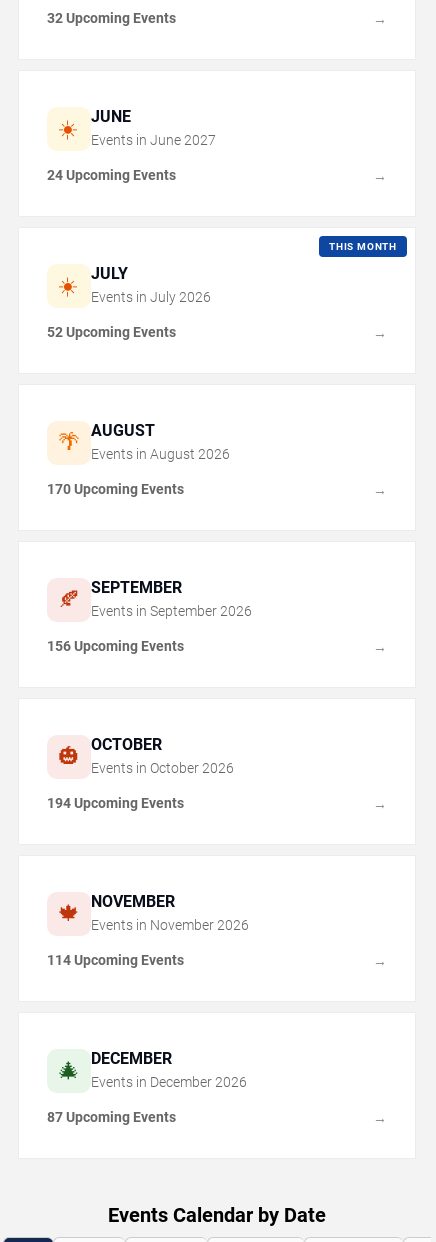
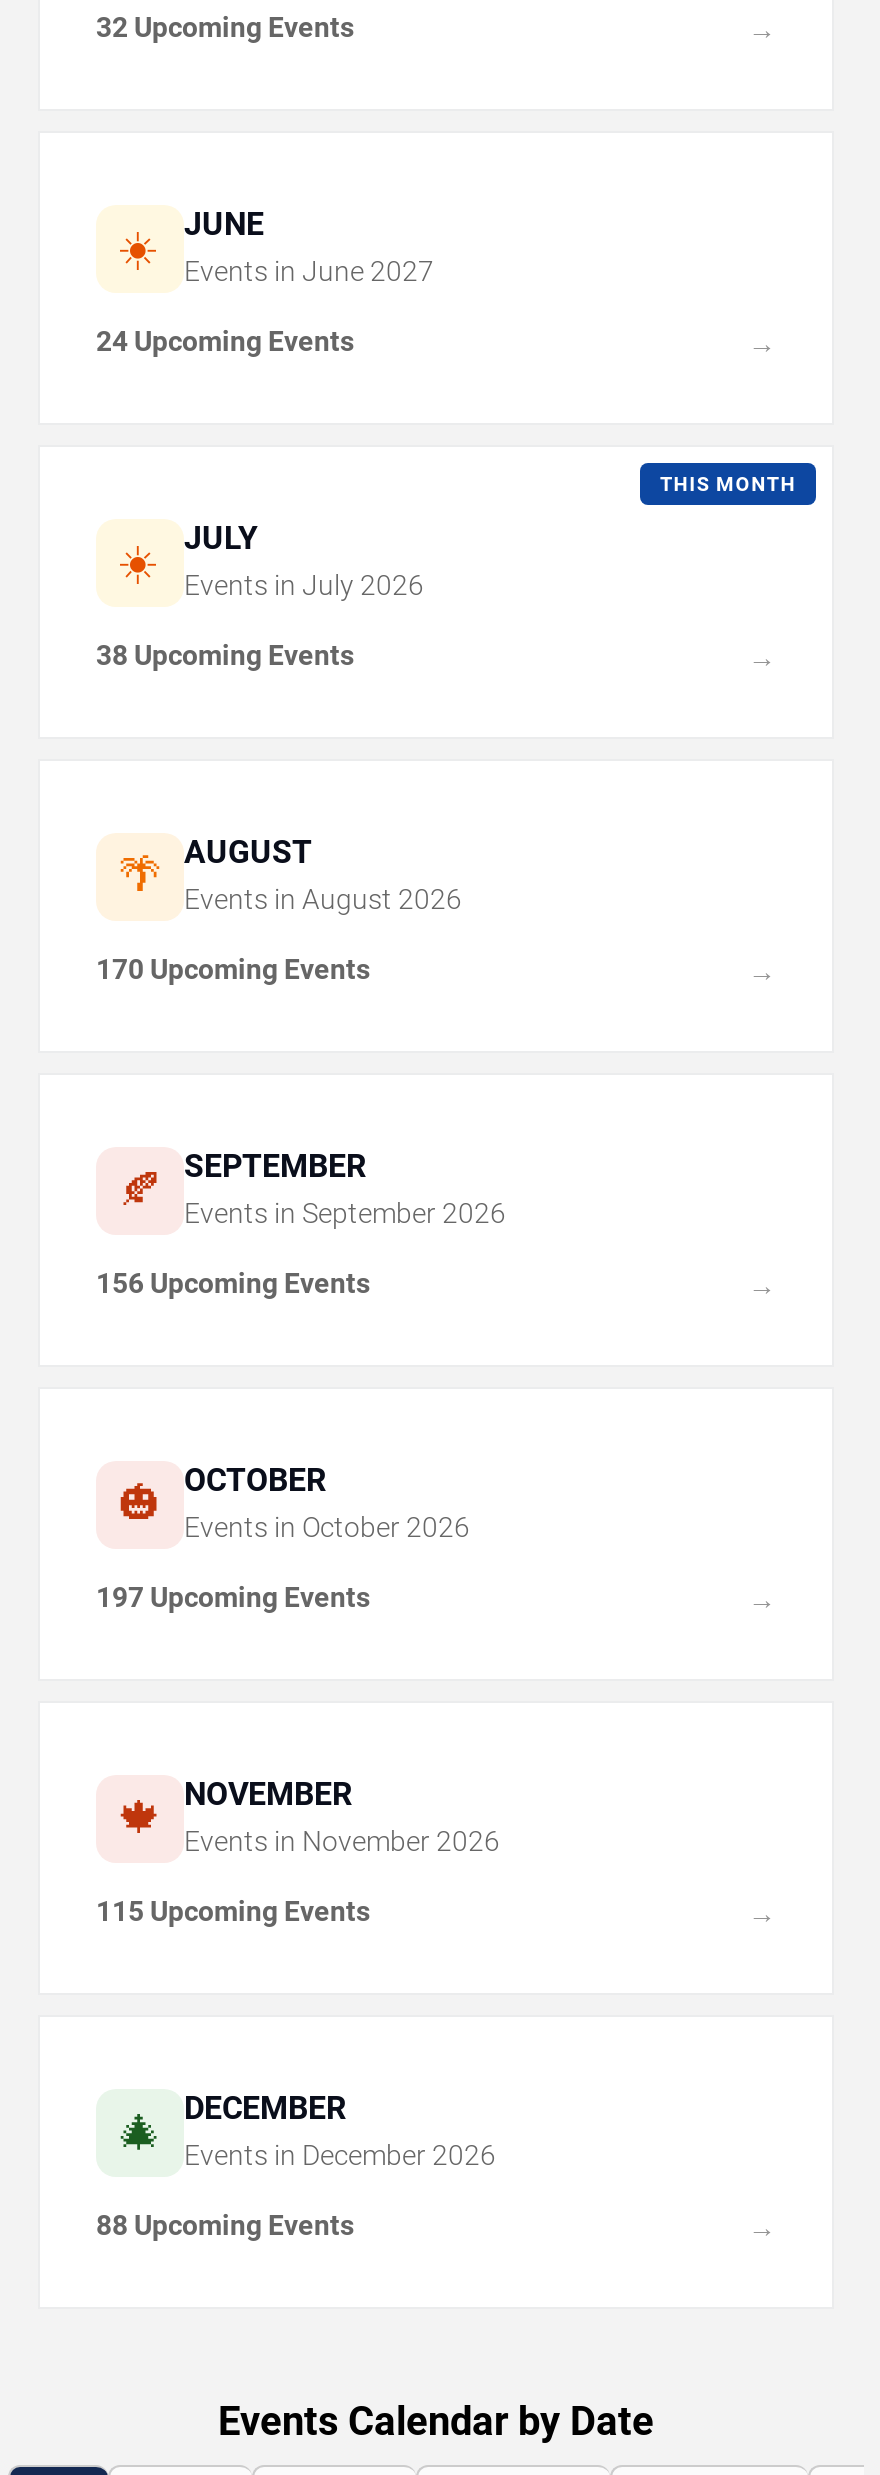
[47,324,176,340] 52 Upcoming Events -> [96,640,354,672] 38 Upcoming Events
[47,795,184,811] 194 Upcoming Events -> [96,1582,370,1614] 197 Upcoming Events
[47,952,184,968] 114 Upcoming Events -> [96,1896,370,1928] 115 Upcoming Events
[47,1109,176,1125] 87 Upcoming Events -> [96,2210,354,2242] 88 Upcoming Events

